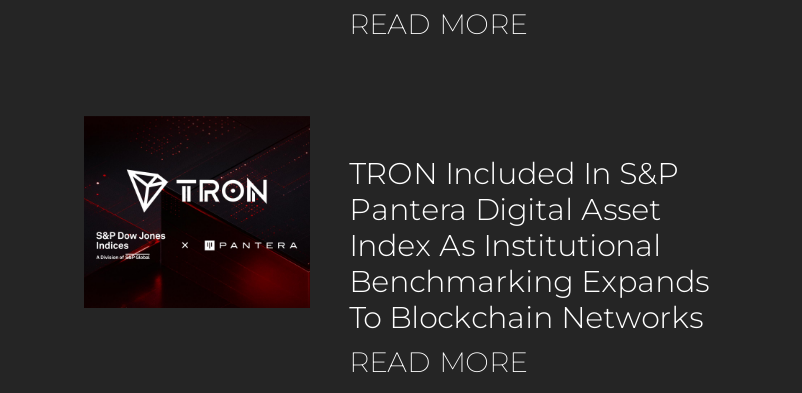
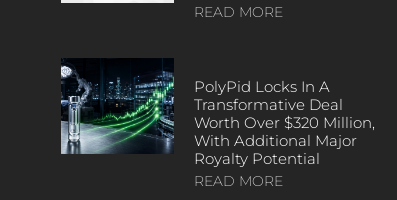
[82,116,709,337] [image] | TRON Included In S&P | Pantera Digital Asset | Index As Institutional | Benchmarking Expands | To Blockchain Networks -> [60,59,375,168] [image] | PolyPid Locks In A | Transformative Deal | Worth Over $320 Million, | With Additional Major | Royalty Potential

